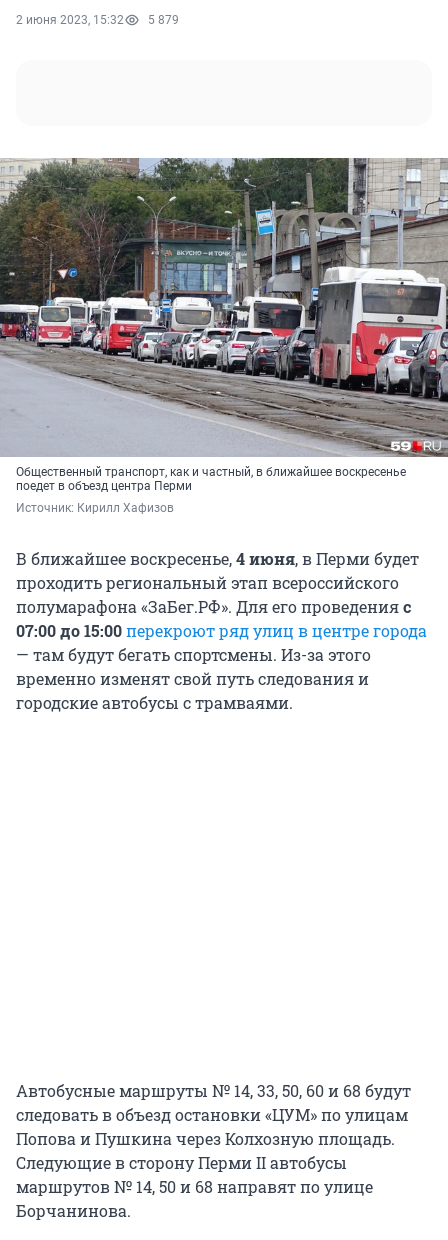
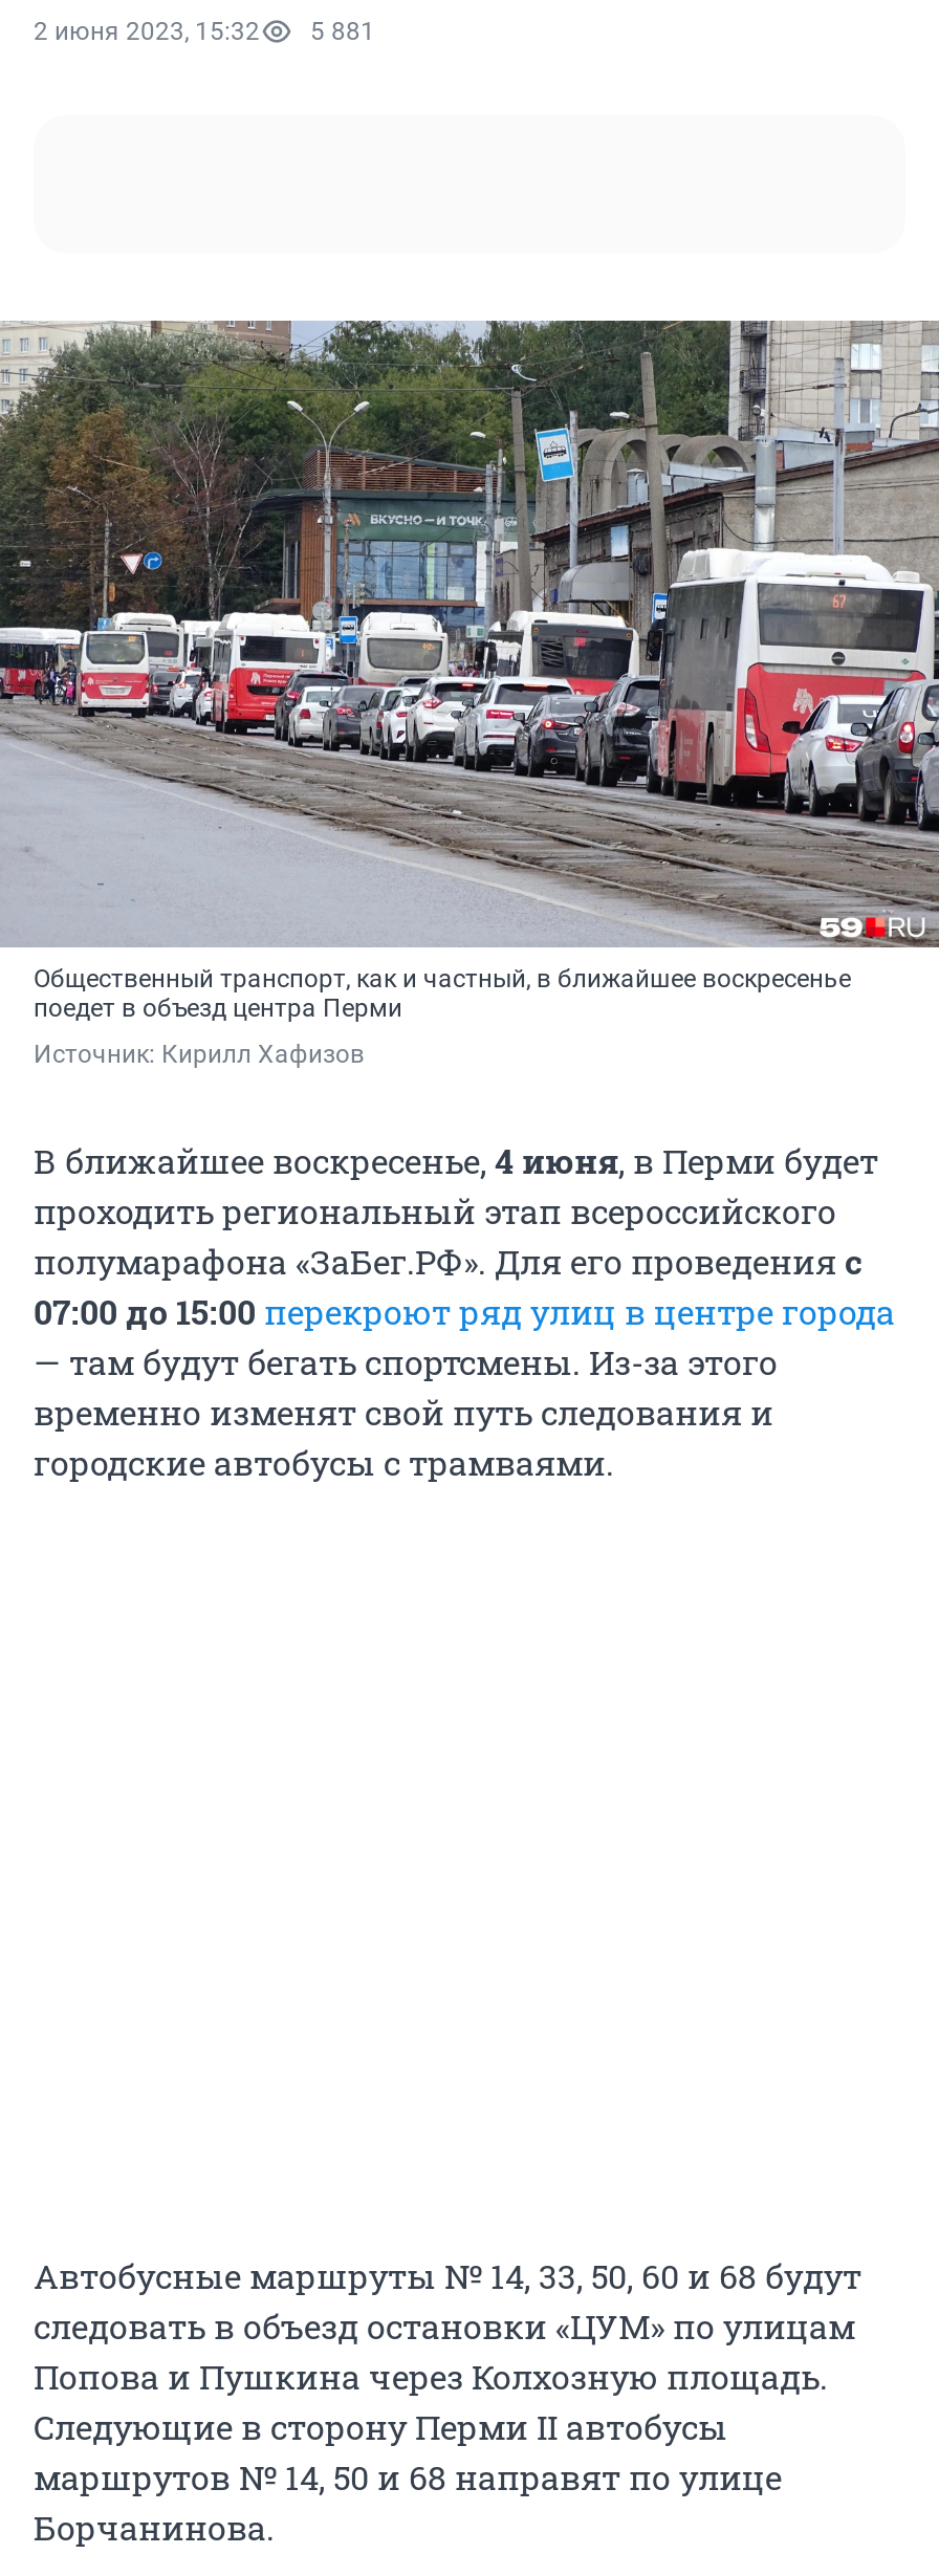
[16,13,179,27] 2 июня 2023, 15:32 5 879 -> [34,17,375,46] 2 июня 2023, 15:32 5 881

